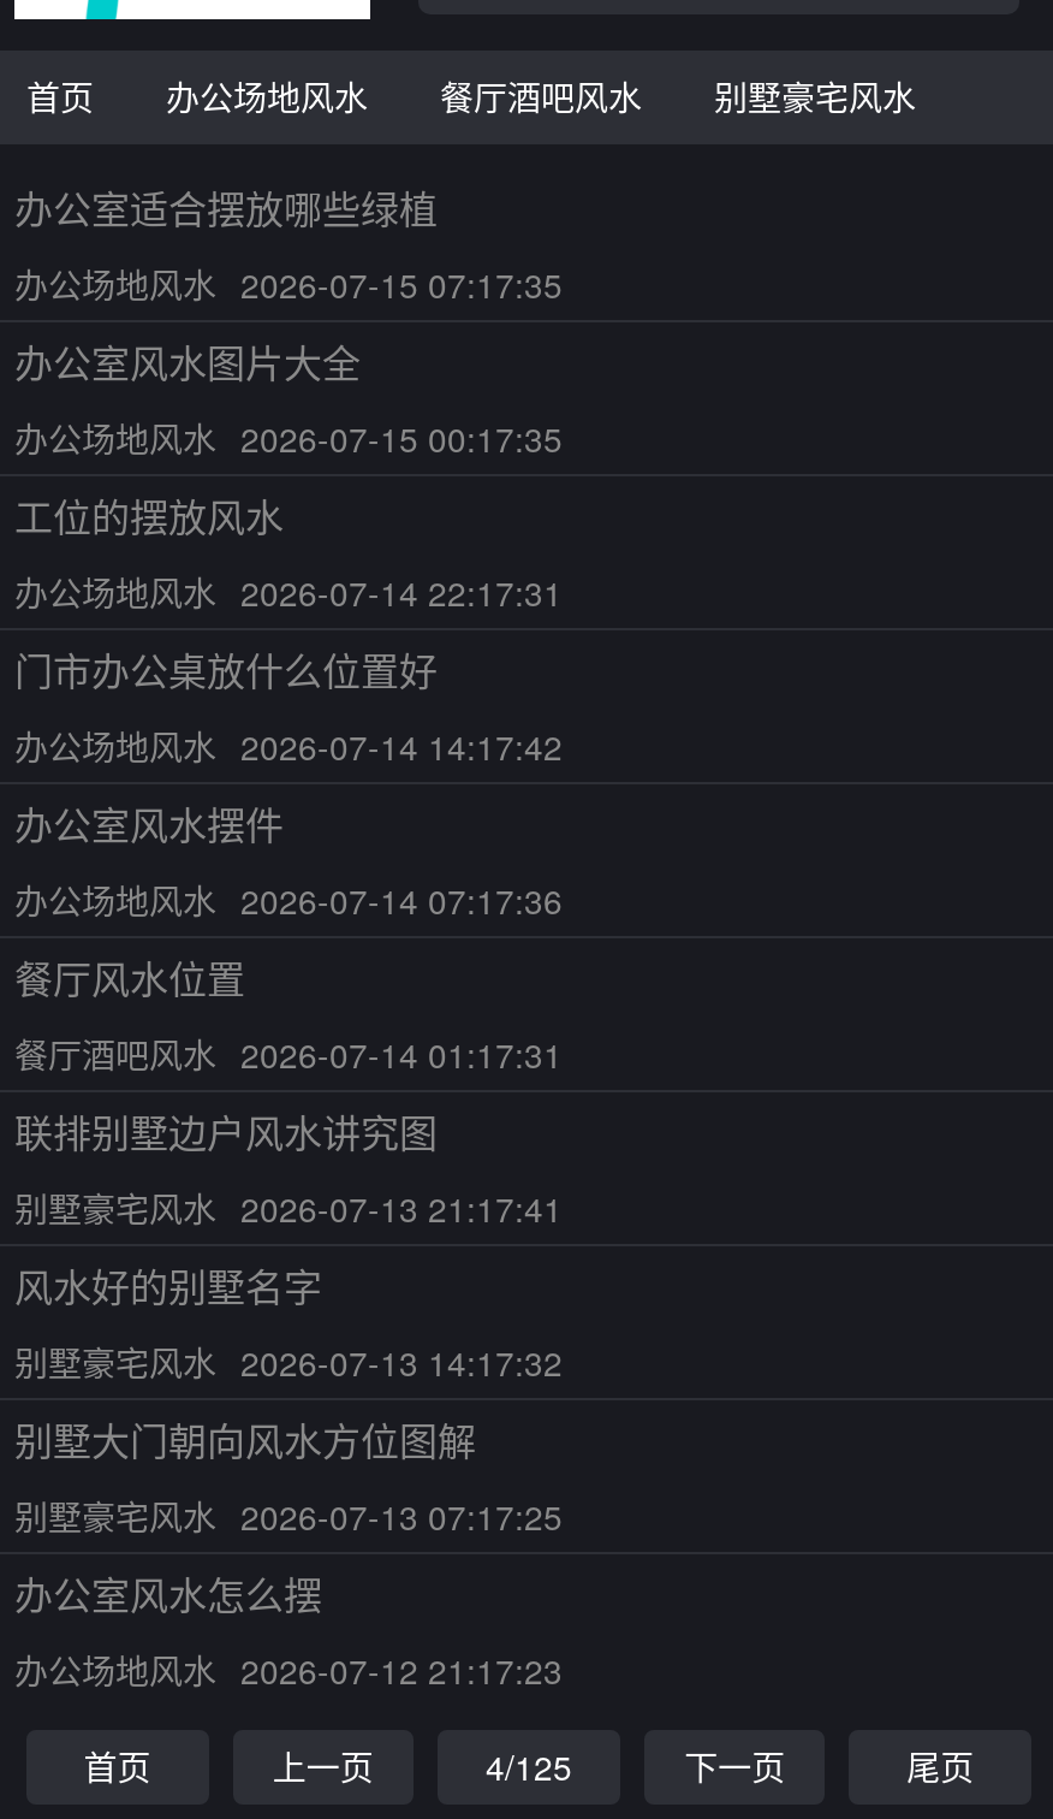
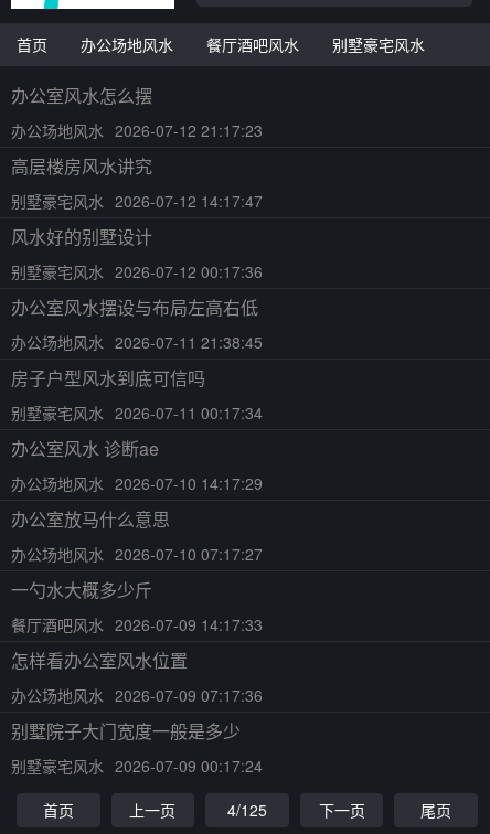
[14,180,563,1540] 办公室适合摆放哪些绿植 | 办公场地风水 2026-07-15 07:17:35 | 办公室风水图片大全 | 办公场地风水 2026-07-15 00:17:35 | 工位的摆放风水 | 办公场地风水 2026-07-14 22:17:31 | 门市办公桌放什么位置好 | 办公场地风水 2026-07-14 14:17:42 | 办公室风水摆件 | 办公场地风水 2026-07-14 07:17:36 | 餐厅风水位置 | 餐厅酒吧风水 2026-07-14 01:17:31 | 联排别墅边户风水讲究图 | 别墅豪宅风水 2026-07-13 21:17:41 | 风水好的别墅名字 | 别墅豪宅风水 2026-07-13 14:17:32 | 别墅大门朝向风水方位图解 | 别墅豪宅风水 2026-07-13 07:17:25 -> none
moved [14,1566,563,1694] -> [11,83,263,141]: 办公室风水怎么摆 | 办公场地风水 2026-07-12 21:17:23
none -> [11,153,263,777] 高层楼房风水讲究 | 别墅豪宅风水 2026-07-12 14:17:47 | 风水好的别墅设计 | 别墅豪宅风水 2026-07-12 00:17:36 | 办公室风水摆设与布局左高右低 | 办公场地风水 2026-07-11 21:38:45 | 房子户型风水到底可信吗 | 别墅豪宅风水 2026-07-11 00:17:34 | 办公室风水 诊断ae | 办公场地风水 2026-07-10 14:17:29 | 办公室放马什么意思 | 办公场地风水 2026-07-10 07:17:27 | 一勺水大概多少斤 | 餐厅酒吧风水 2026-07-09 14:17:33 | 怎样看办公室风水位置 | 办公场地风水 2026-07-09 07:17:36 | 别墅院子大门宽度一般是多少 | 别墅豪宅风水 2026-07-09 00:17:24

